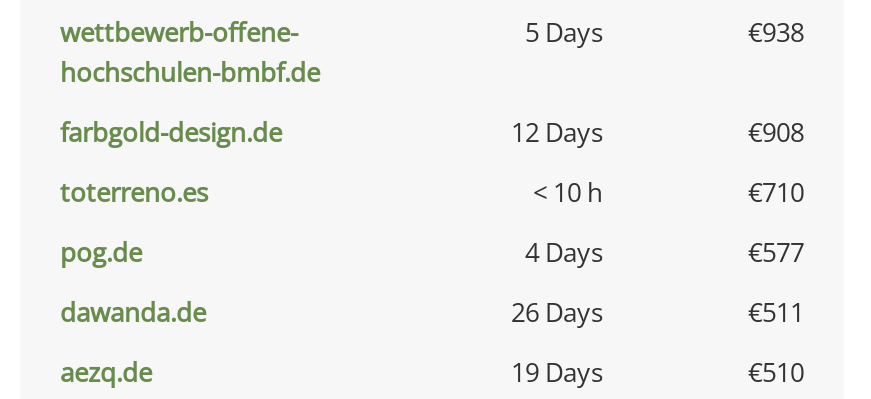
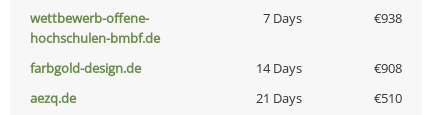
[525,14,603,50] 5 Days -> [262,9,301,27] 7 Days
[511,114,603,150] 12 Days -> [255,59,301,77] 14 Days
[60,174,804,330] toterreno.es | < 10 h | €710 | pog.de | 4 Days | €577 | dawanda.de | 26 Days | €511 -> none
[511,354,603,390] 19 Days -> [255,89,301,107] 21 Days

